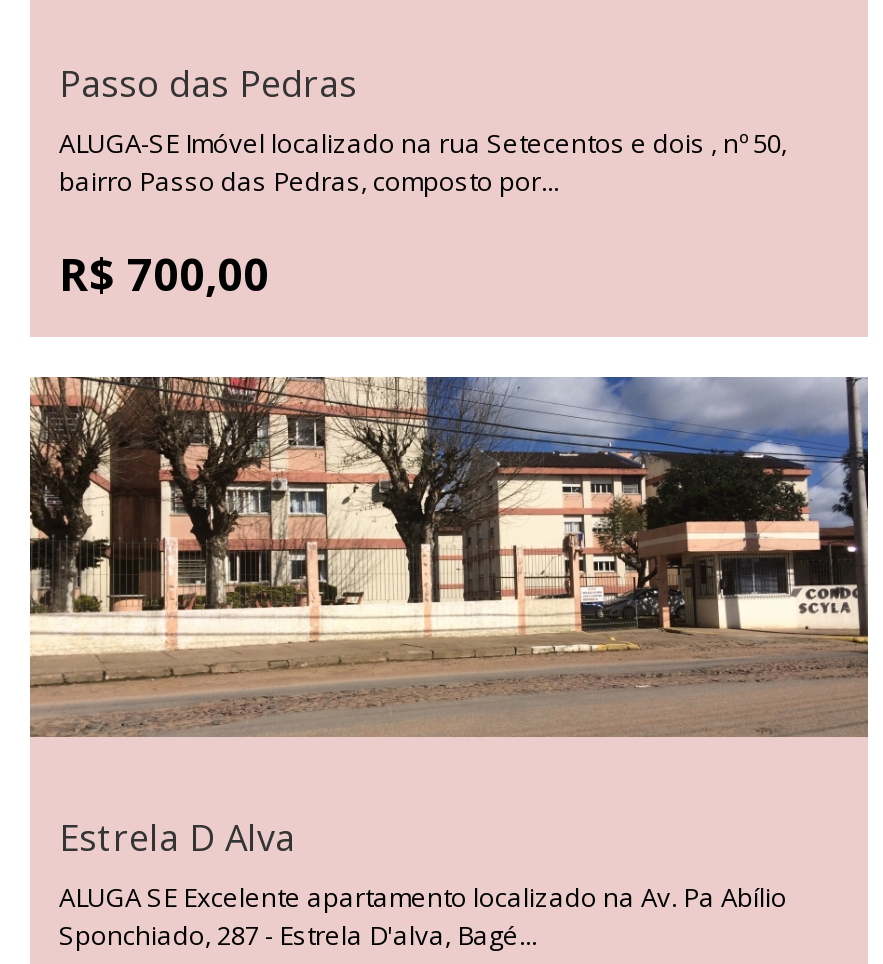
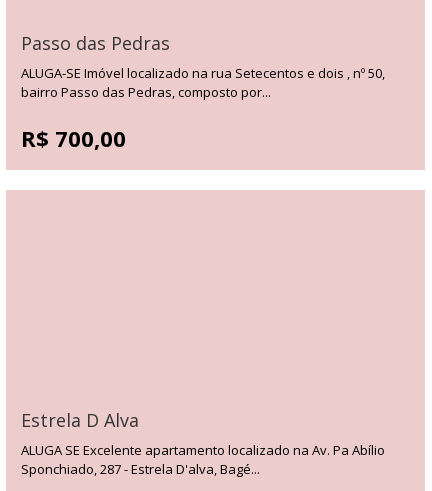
[28,375,870,739] [image] -> none

